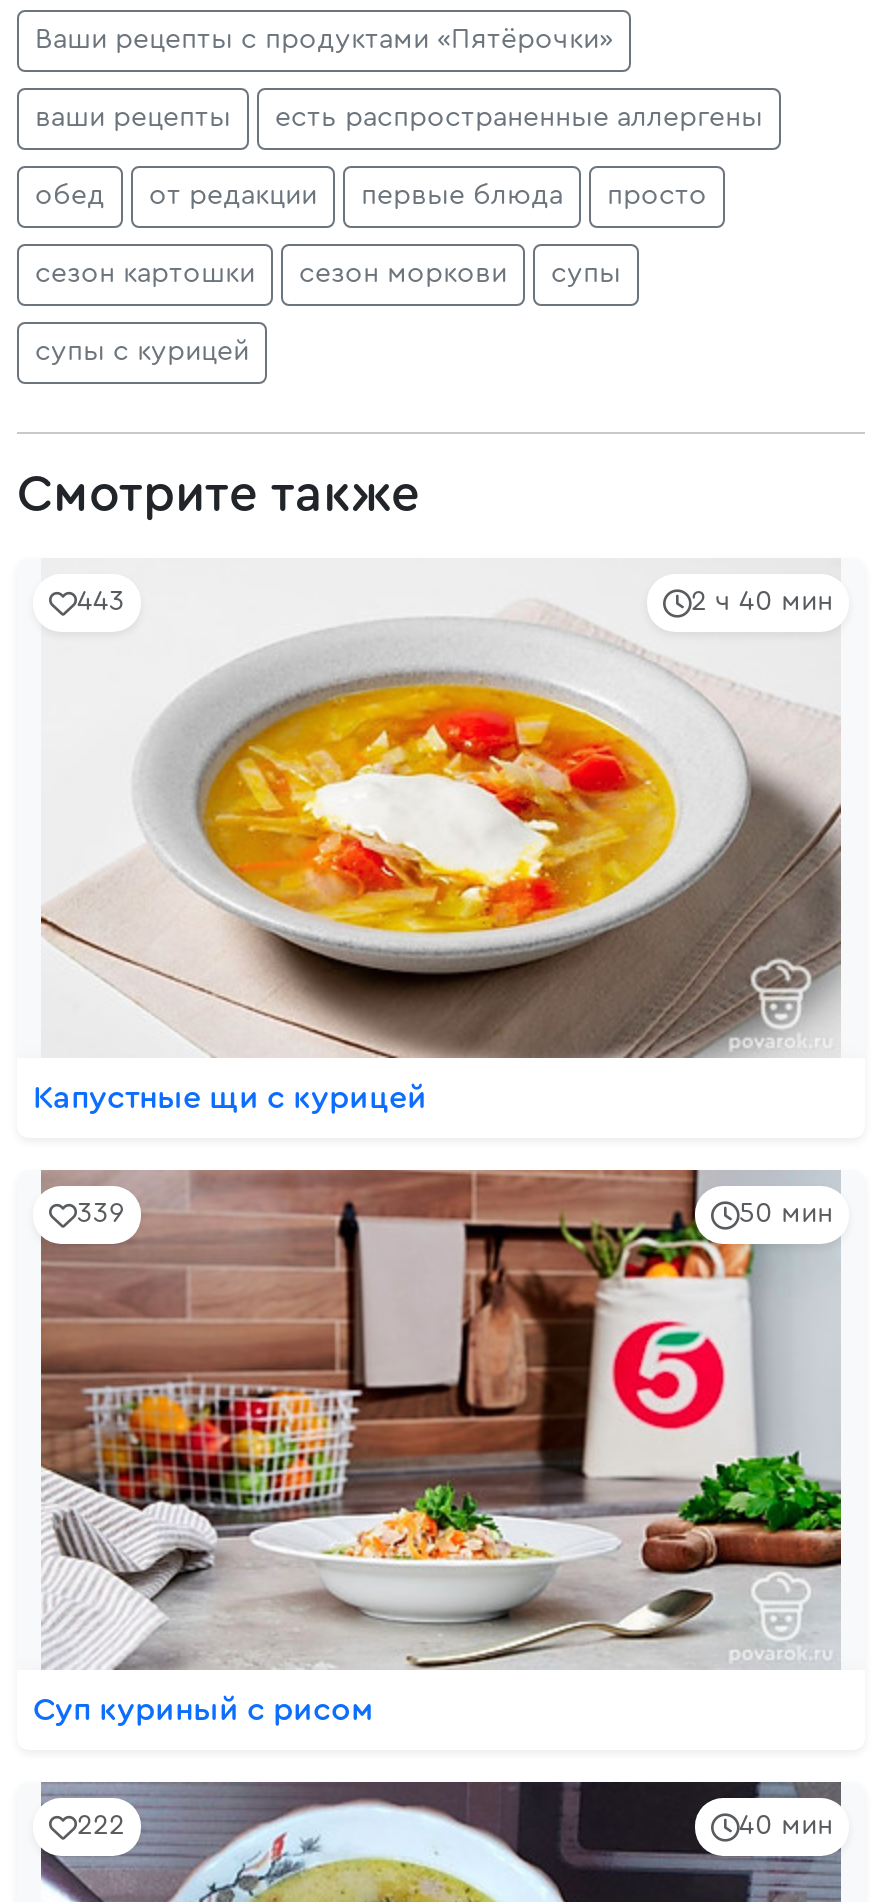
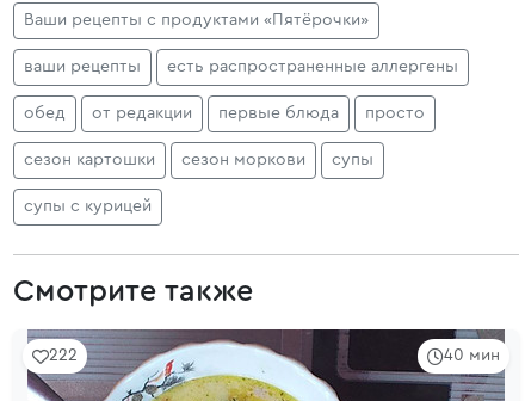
[39,588,841,1060] [image] | 2 ч 40 мин | 443 -> none
[33,1082,427,1114] Капустные щи с курицей -> none
[39,1168,843,1672] [image] | 50 мин | 339 -> none
[33,1694,373,1726] Суп куриный с рисом -> none

